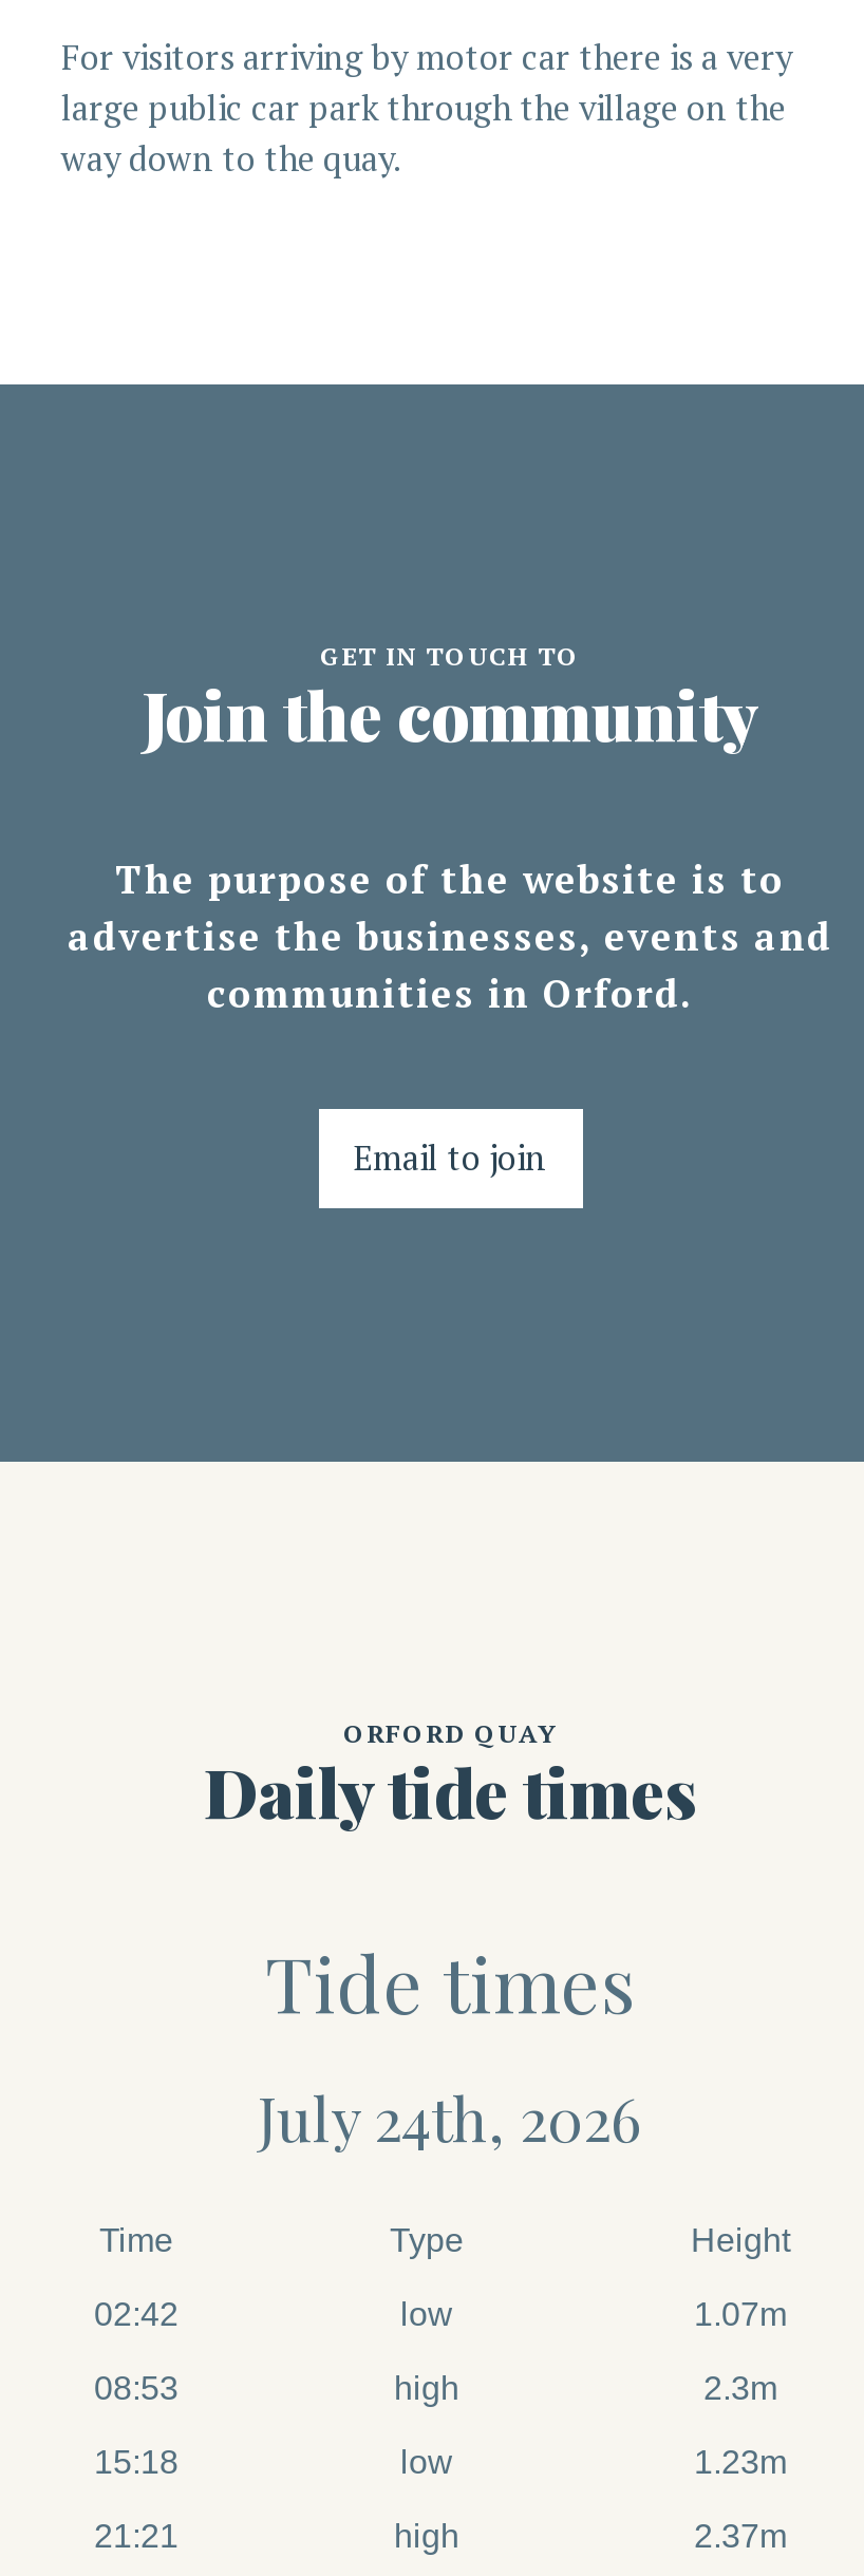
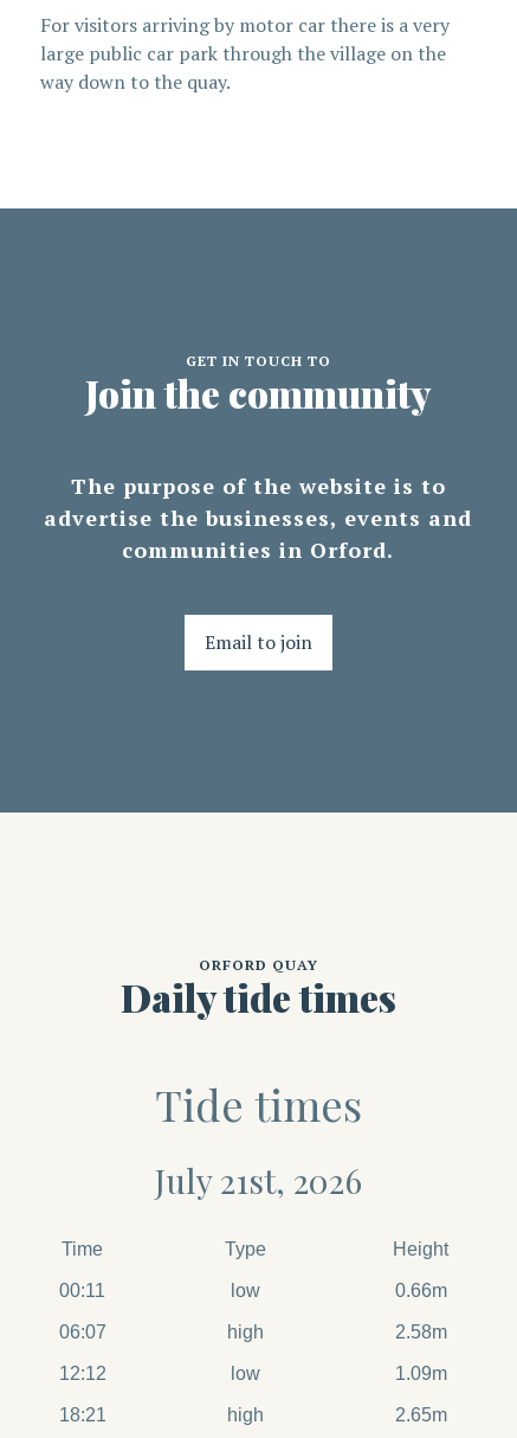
[258,2075,642,2156] July 24th, 2026 -> [154,1157,361,1202] July 21st, 2026
[94,2295,179,2331] 02:42 -> [59,1280,105,1300] 00:11
[694,2295,787,2331] 1.07m -> [395,1280,447,1300] 0.66m
[94,2369,179,2405] 08:53 -> [59,1321,106,1341] 06:07
[703,2369,777,2405] 2.3m -> [395,1321,447,1341] 2.58m
[94,2443,179,2479] 15:18 -> [59,1363,106,1383] 12:12
[694,2443,787,2479] 1.23m -> [395,1363,447,1383] 1.09m
[94,2517,179,2553] 21:21 -> [59,1404,106,1424] 18:21
[694,2517,787,2553] 2.37m -> [395,1404,447,1424] 2.65m

